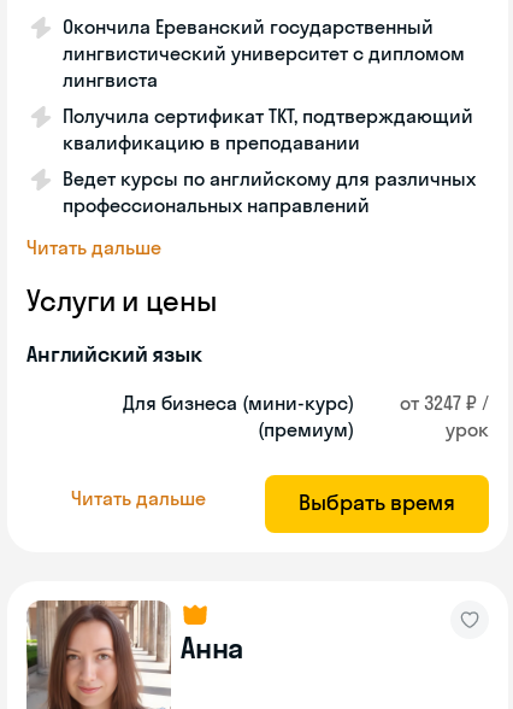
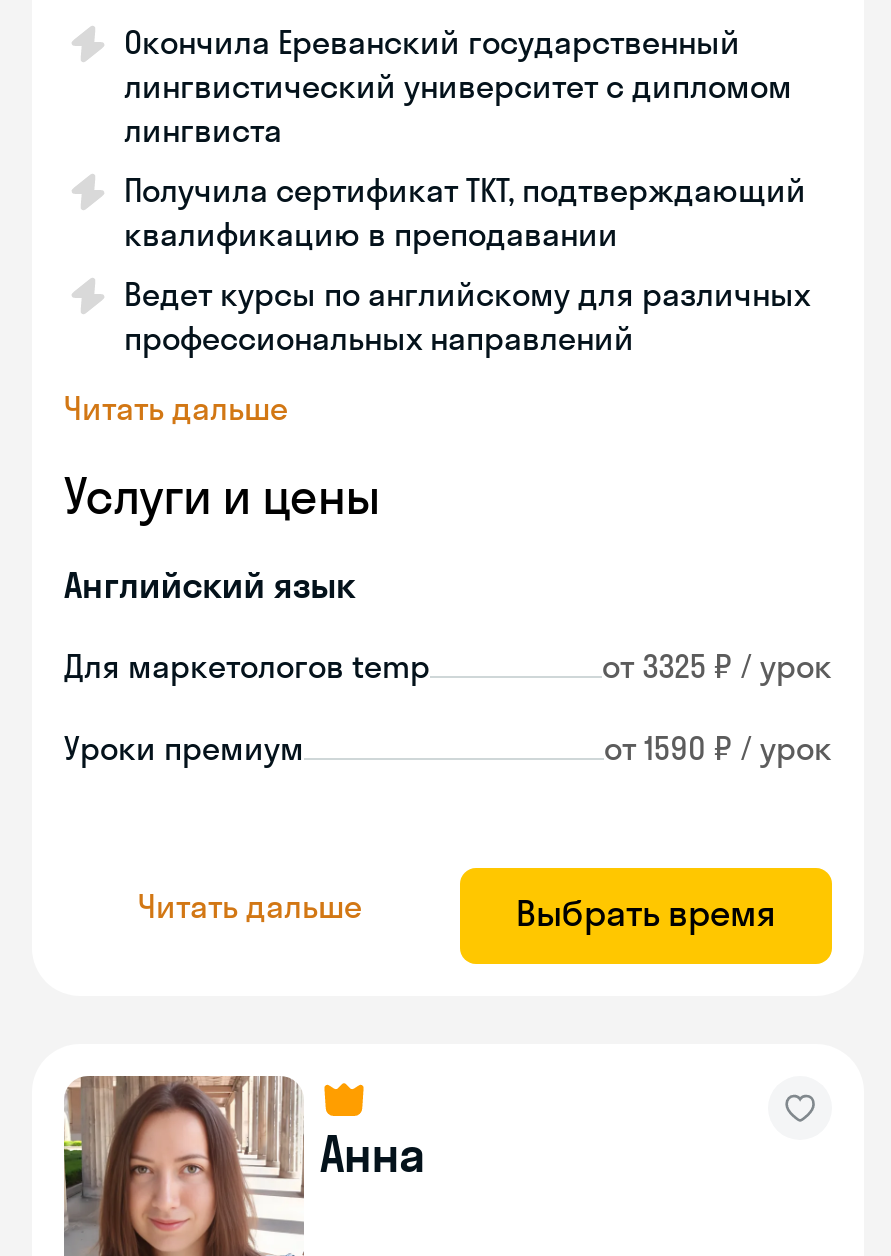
[123,391,354,441] Для бизнеса (мини-курс) | (премиум) -> [64,646,832,686] Для маркетологов temp | от 3325 ₽ / урок
[400,391,489,441] от 3247 ₽ / | урок -> [64,728,832,768] Уроки премиум | от 1590 ₽ / урок

